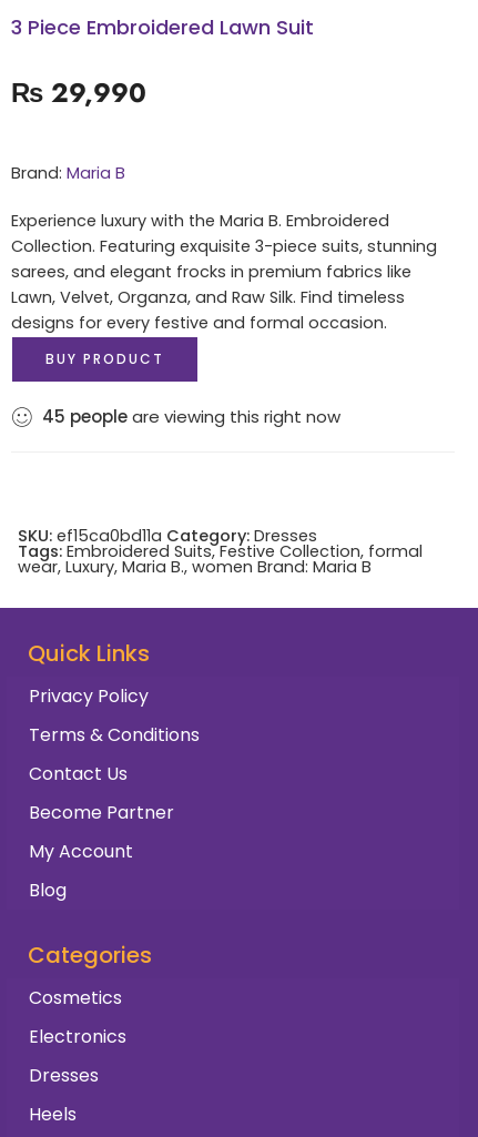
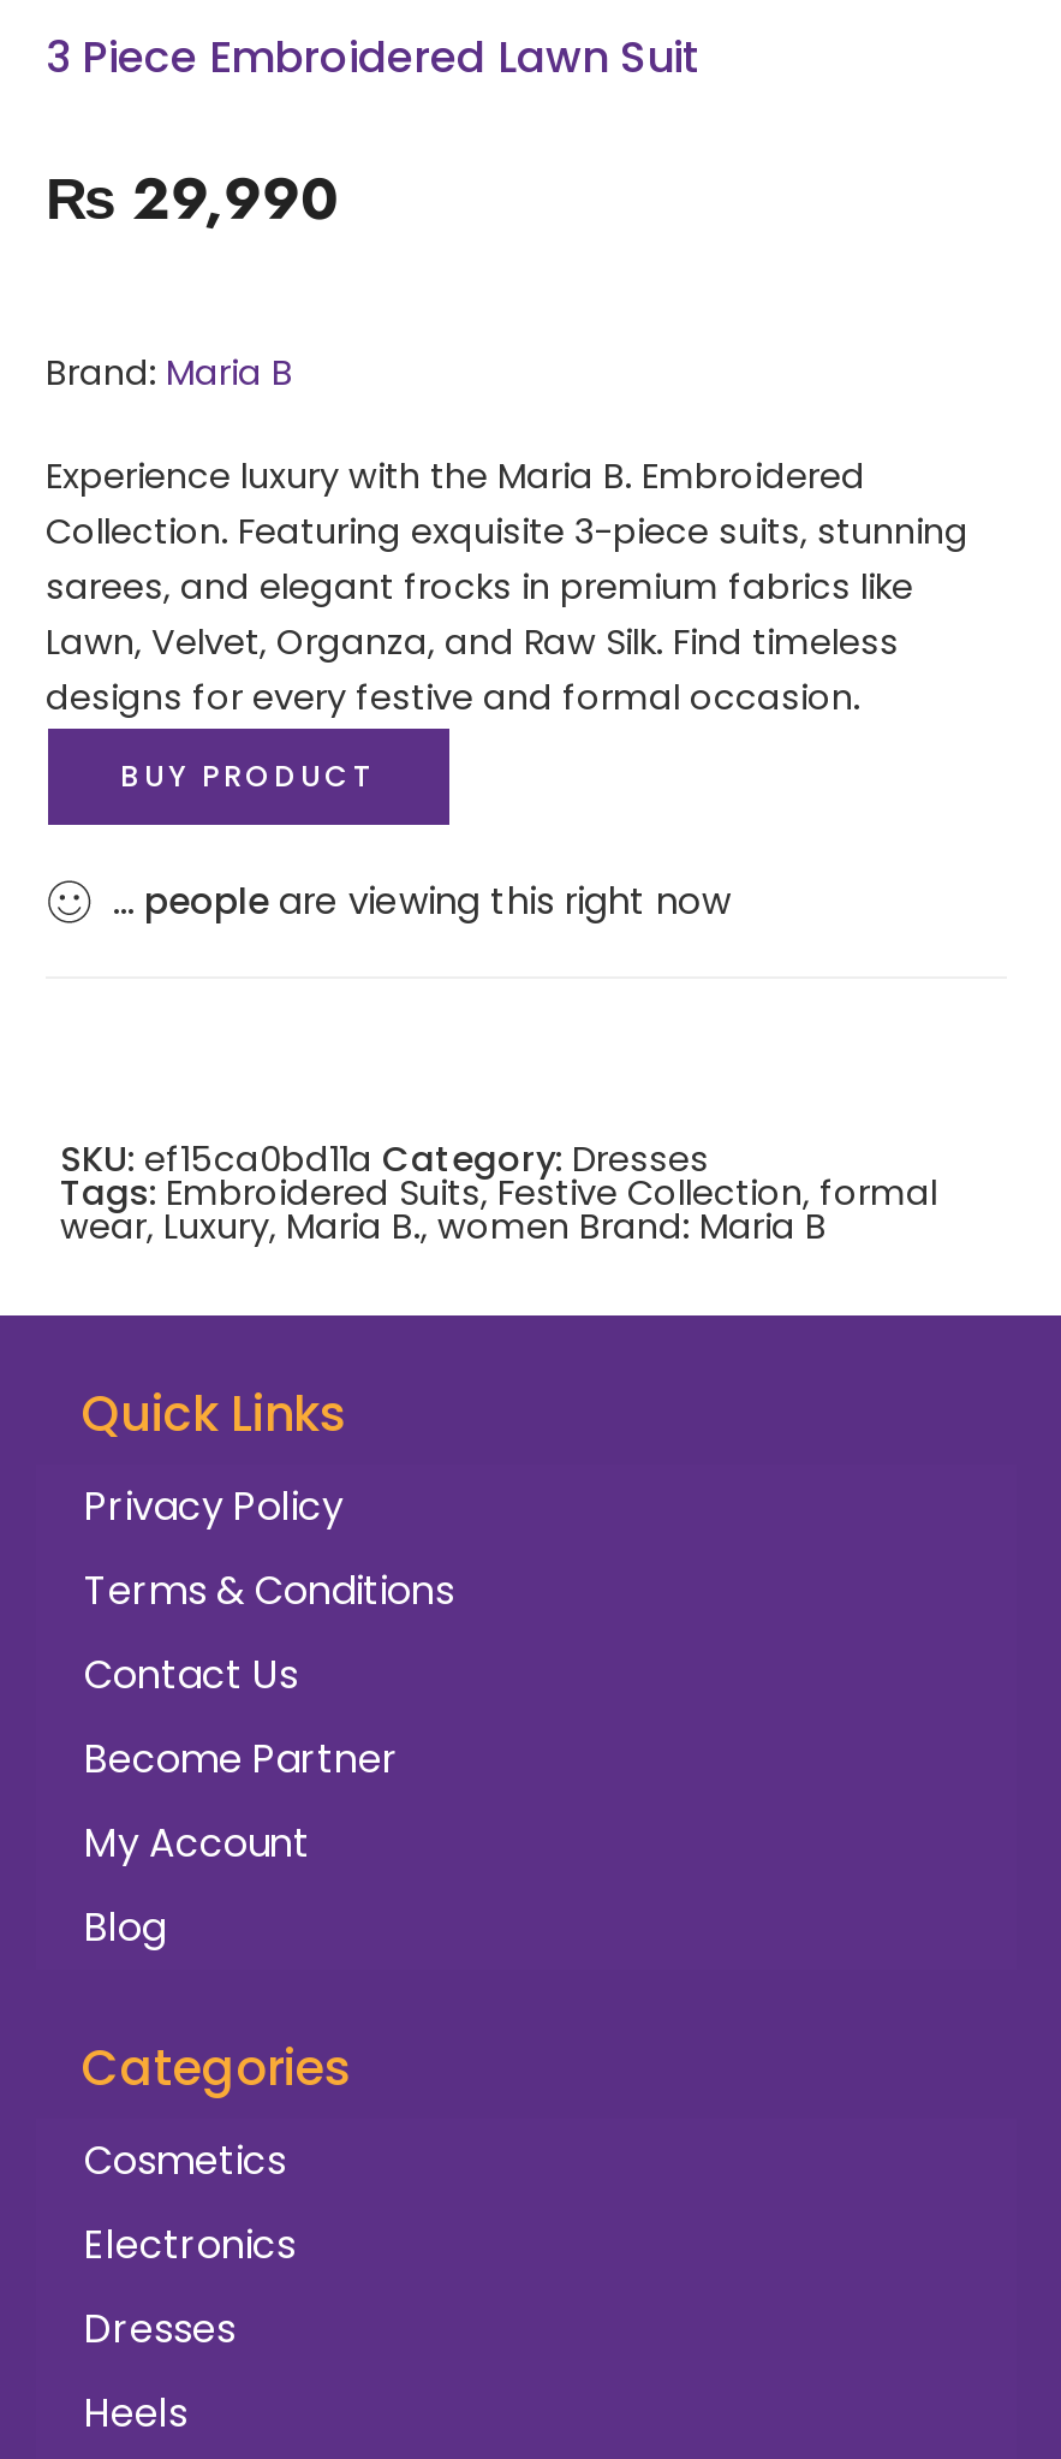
[42,404,340,428] 45 people are viewing this right now -> [113,874,731,925] ... people are viewing this right now

